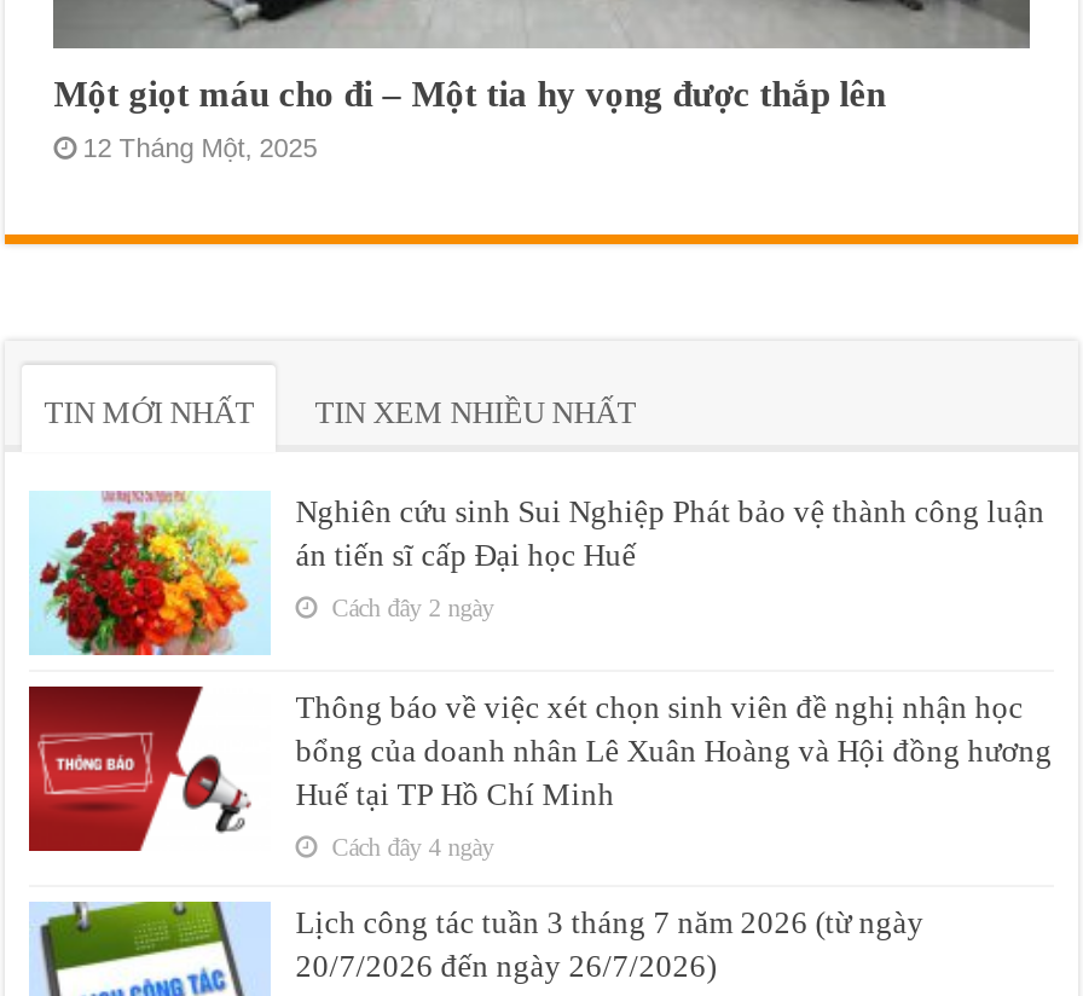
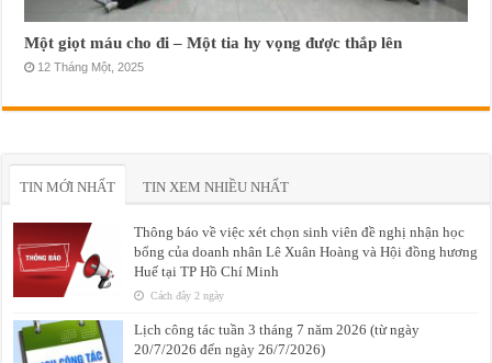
[29,491,1045,658] [image] | Nghiên cứu sinh Sui Nghiệp Phát bảo vệ thành công luận | án tiến sĩ cấp Đại học Huế | Cách đây 2 ngày -> none
[324,834,494,861] Cách đây 4 ngày -> [147,289,224,301] Cách đây 2 ngày

